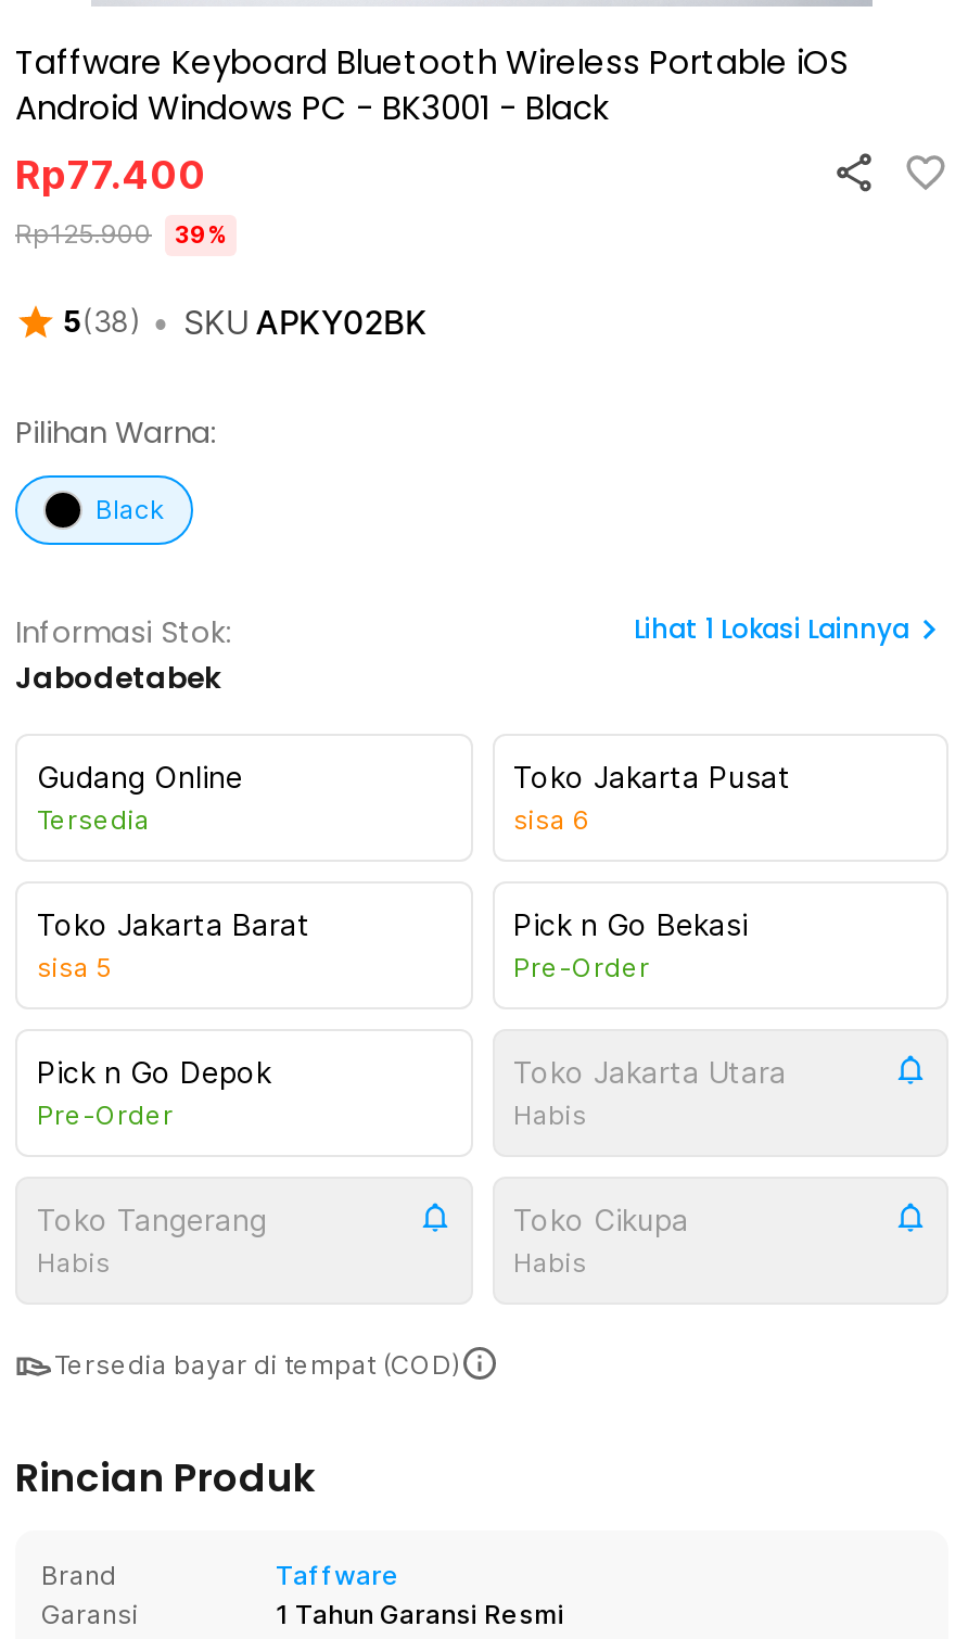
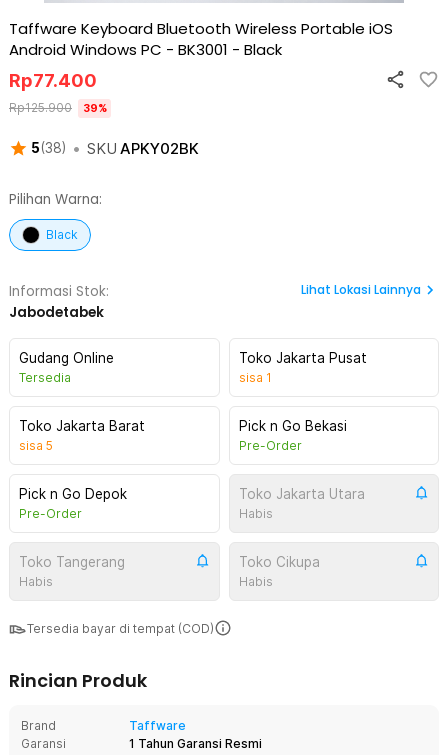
[634,610,909,647] Lihat 1 Lokasi Lainnya -> [301,281,421,298] Lihat Lokasi Lainnya
[513,803,589,836] sisa 6 -> [238,370,271,385] sisa 1

